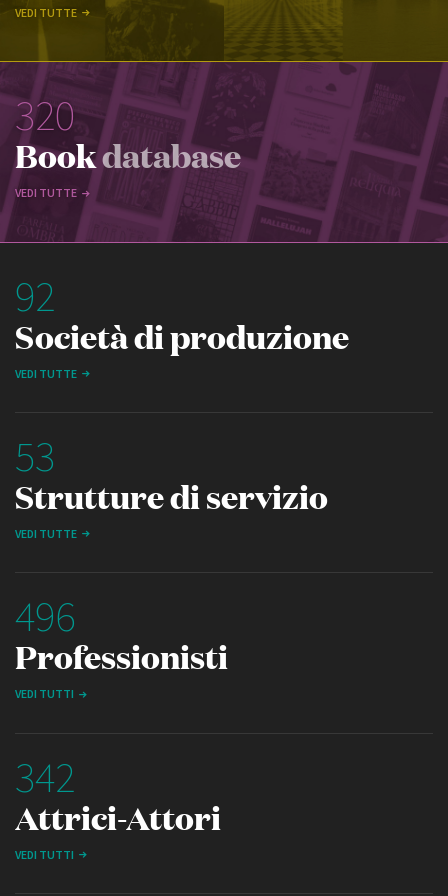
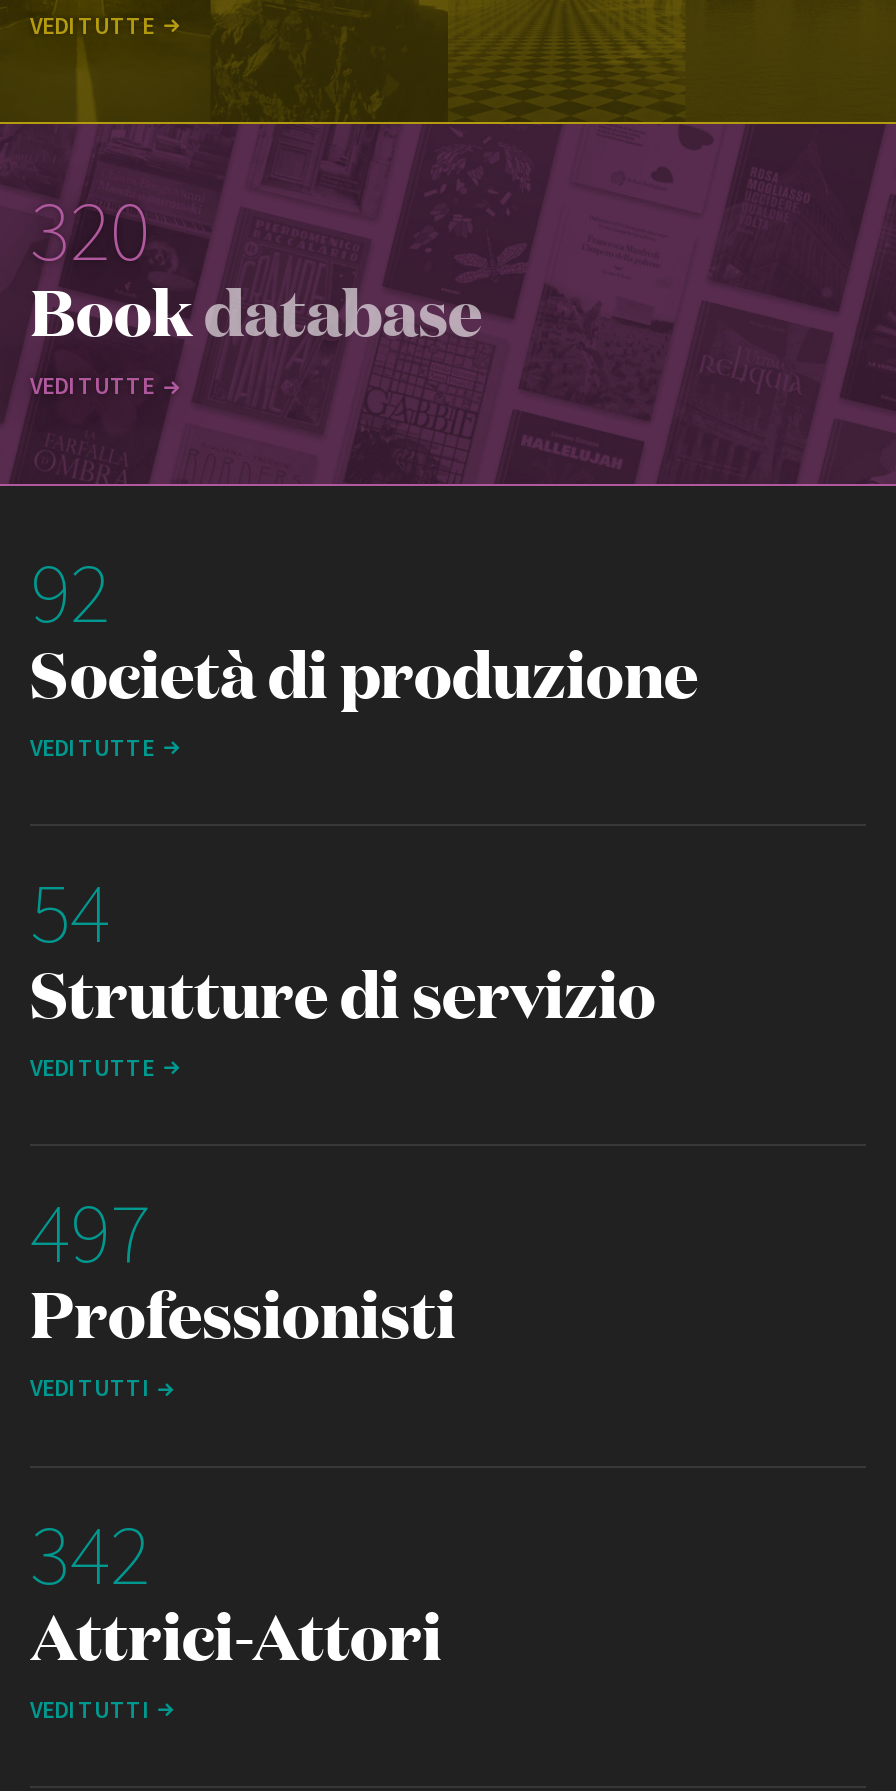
[15,429,55,483] 53 -> [30,858,110,966] 54
[15,589,75,643] 496 -> [30,1178,150,1286] 497

